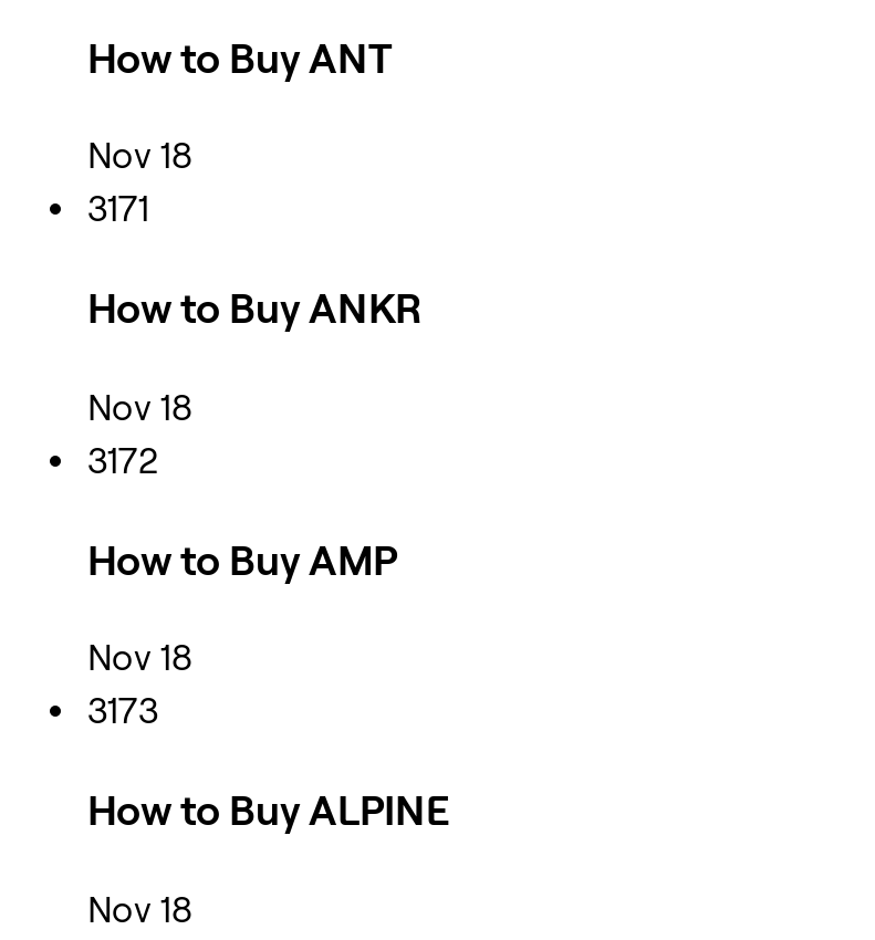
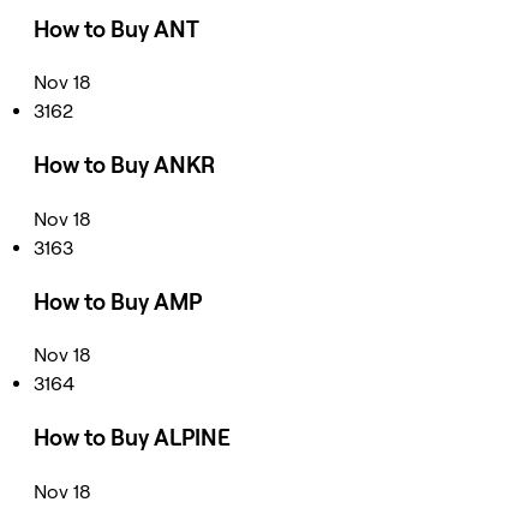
[87,189,149,231] 3171 -> [34,100,73,123] 3162
[87,440,158,482] 3172 -> [34,236,73,259] 3163
[87,691,158,733] 3173 -> [34,373,74,395] 3164

